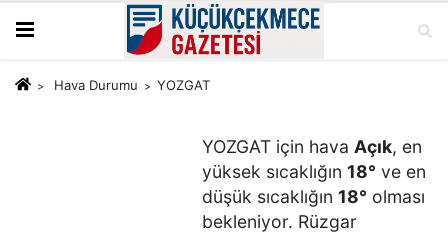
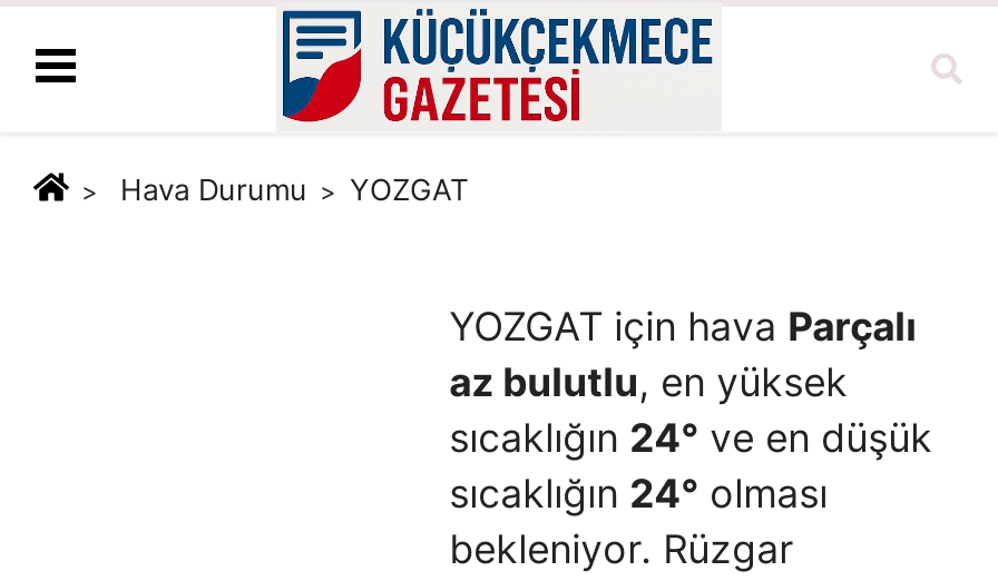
[202,136,426,207] YOZGAT için hava Açık, en | yüksek sıcaklığın 18° ve en | düşük sıcaklığın 18° olması -> [449,304,933,517] YOZGAT için hava Parçalı | az bulutlu, en yüksek | sıcaklığın 24° ve en düşük | sıcaklığın 24° olması

